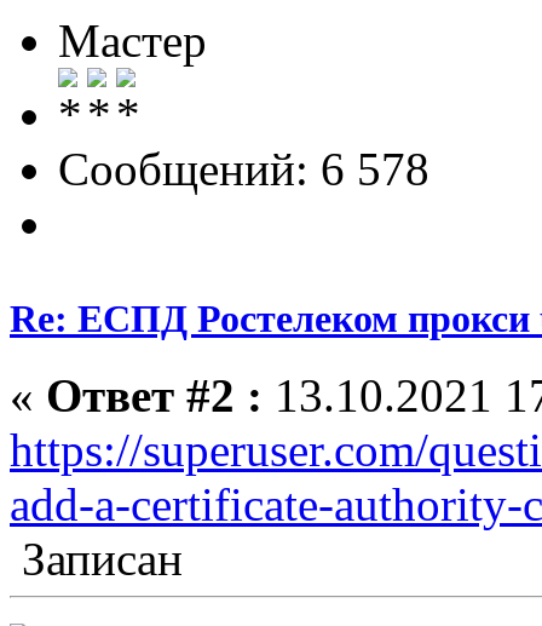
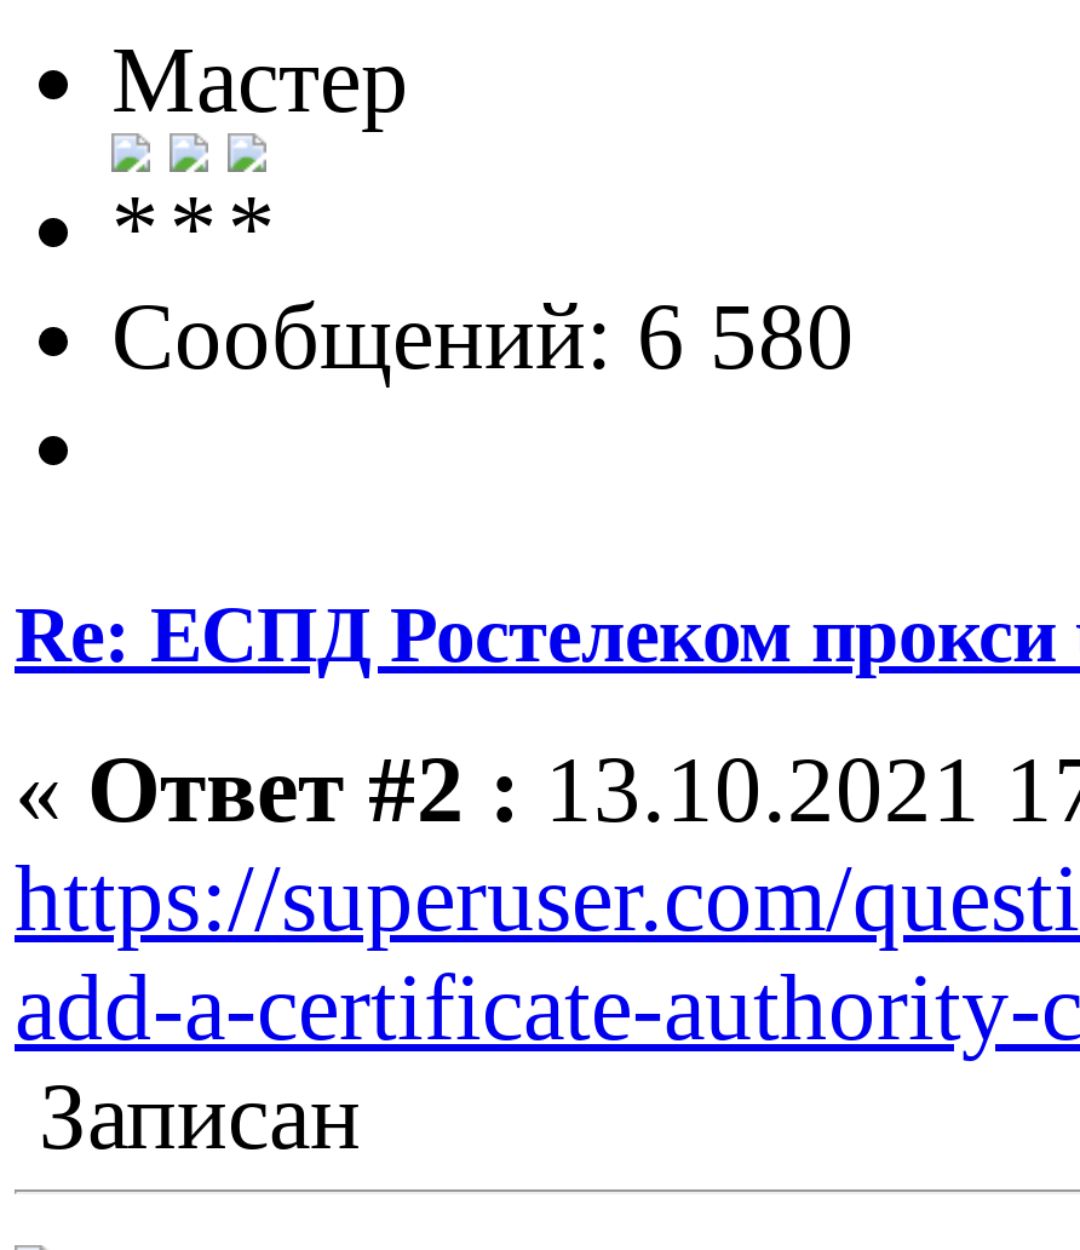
[58,143,429,195] Сообщений: 6 578 -> [111,283,855,387] Сообщений: 6 580

